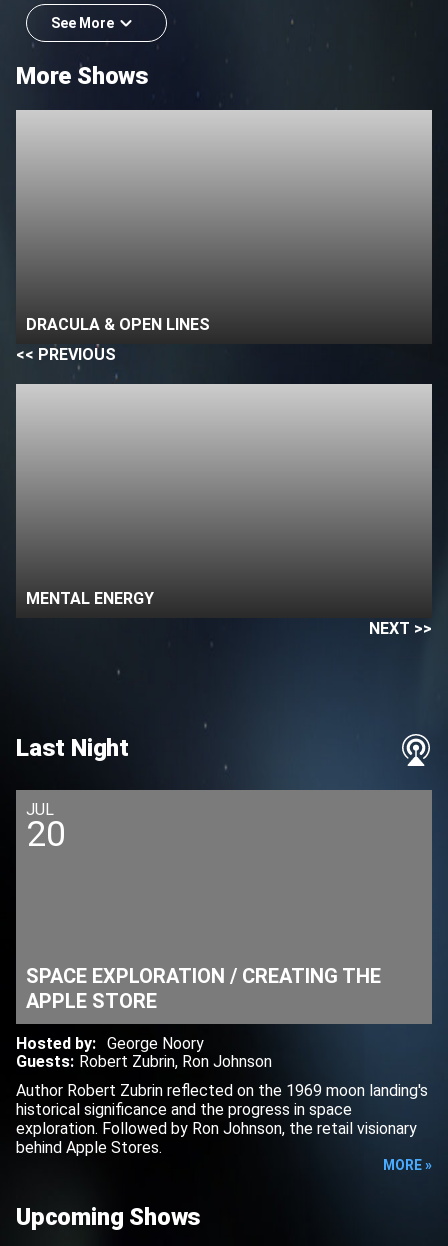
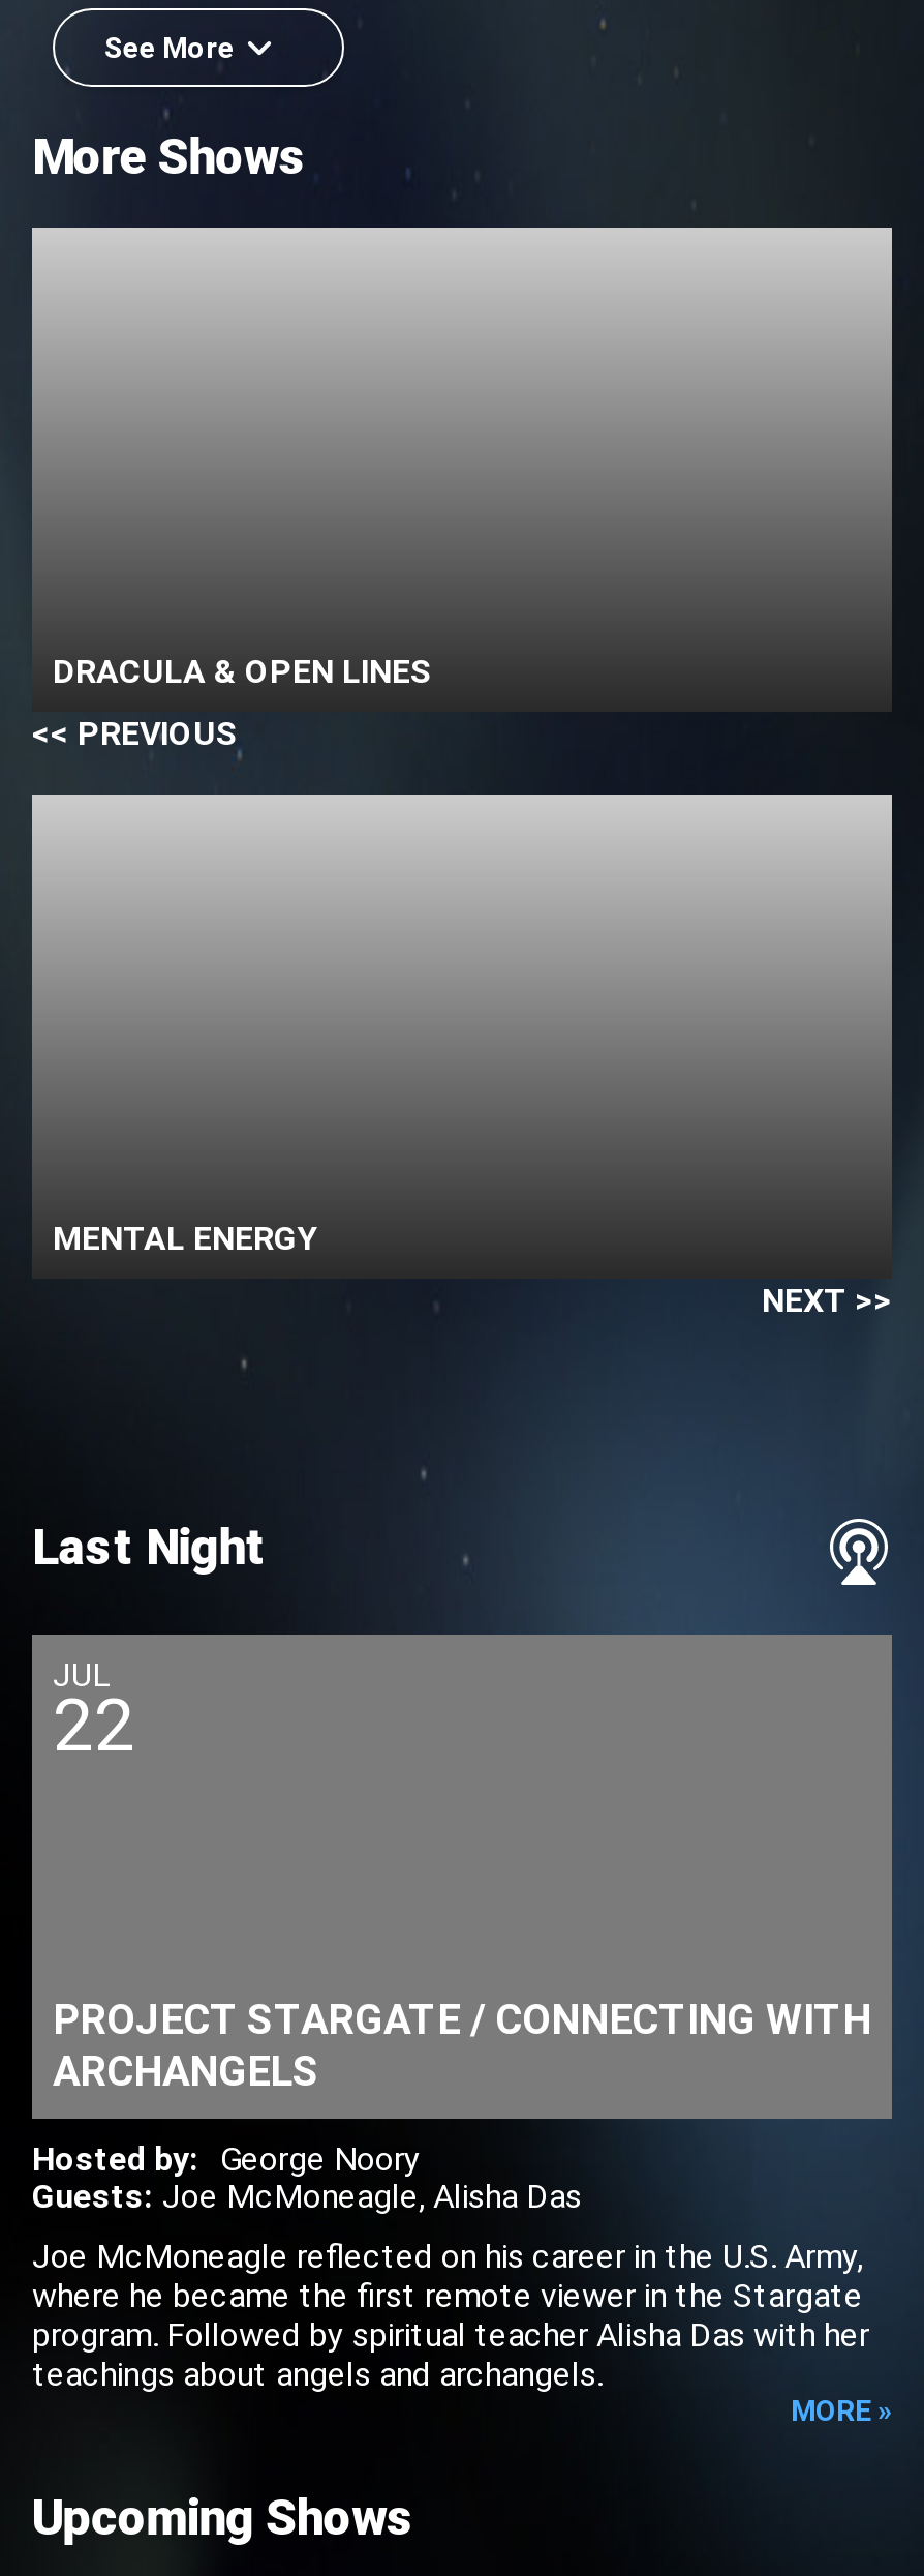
[26,814,66,855] 20 -> [53,1684,135,1768] 22
[26,964,381,1013] SPACE EXPLORATION / CREATING THE | APPLE STORE -> [53,1994,871,2095] PROJECT STARGATE / CONNECTING WITH | ARCHANGELS
[16,1052,272,1071] Guests: Robert Zubrin, Ron Johnson -> [32,2176,582,2215] Guests: Joe McMoneagle, Alisha Das
[16,1081,428,1157] Author Robert Zubrin reflected on the 1969 moon landing's | historical significance and the progress in space | exploration. Followed by Ron Johnson, the retail visionary | behind Apple Stores. -> [32,2236,869,2393] Joe McMoneagle reflected on his career in the U.S. Army, | where he became the first remote viewer in the Stargate | program. Followed by spiritual teacher Alisha Das with her | teachings about angels and archangels.

